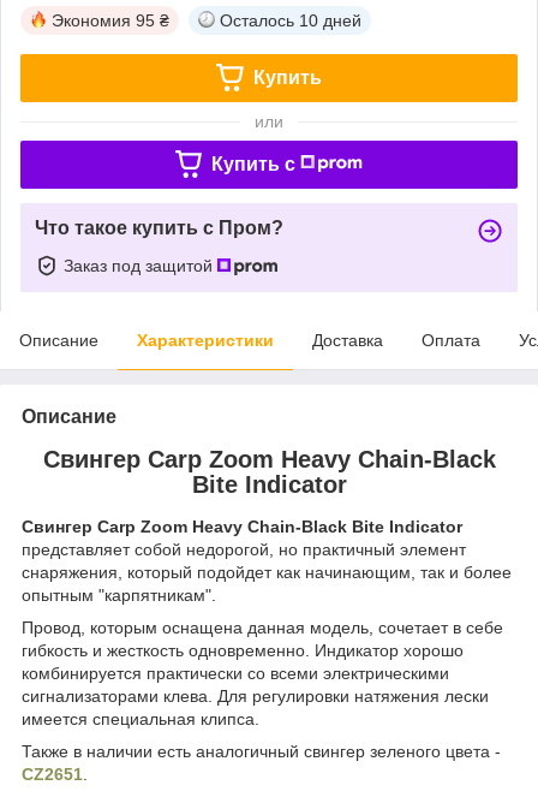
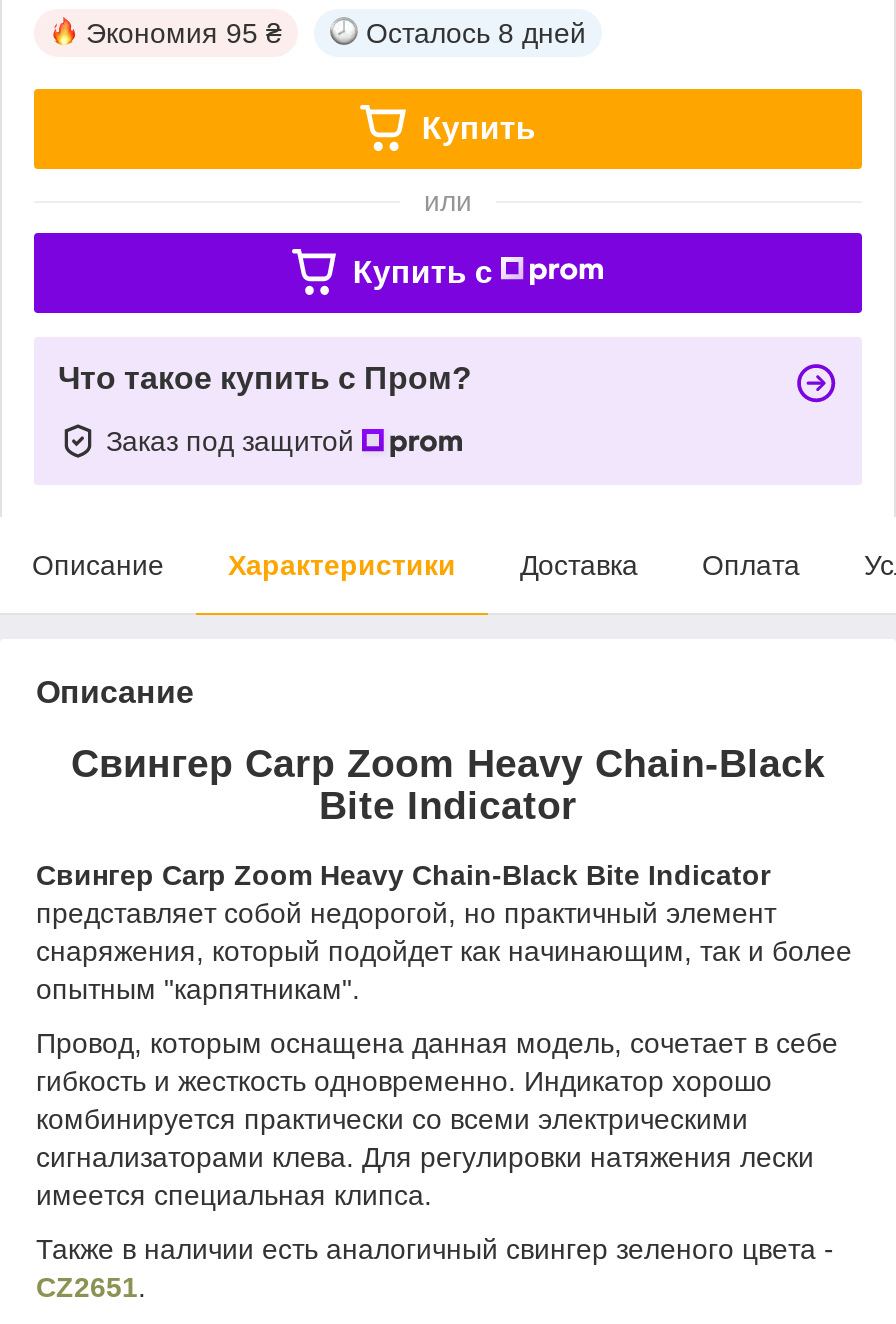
[220,11,361,30] Осталось 10 дней -> [366,17,586,49] Осталось 8 дней

